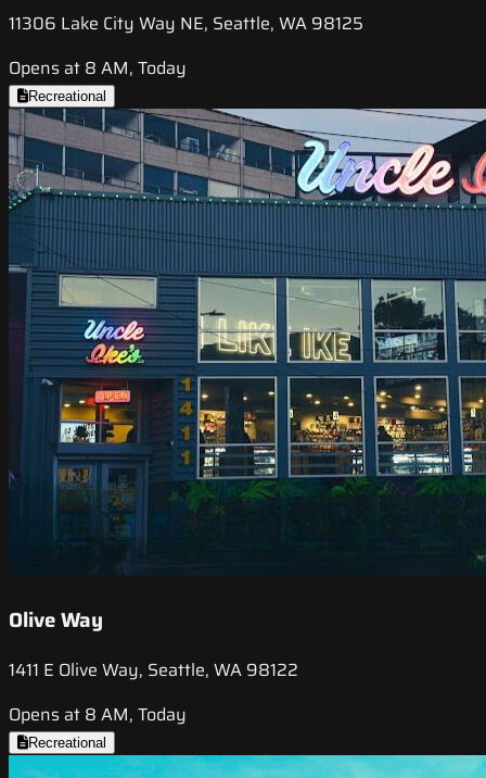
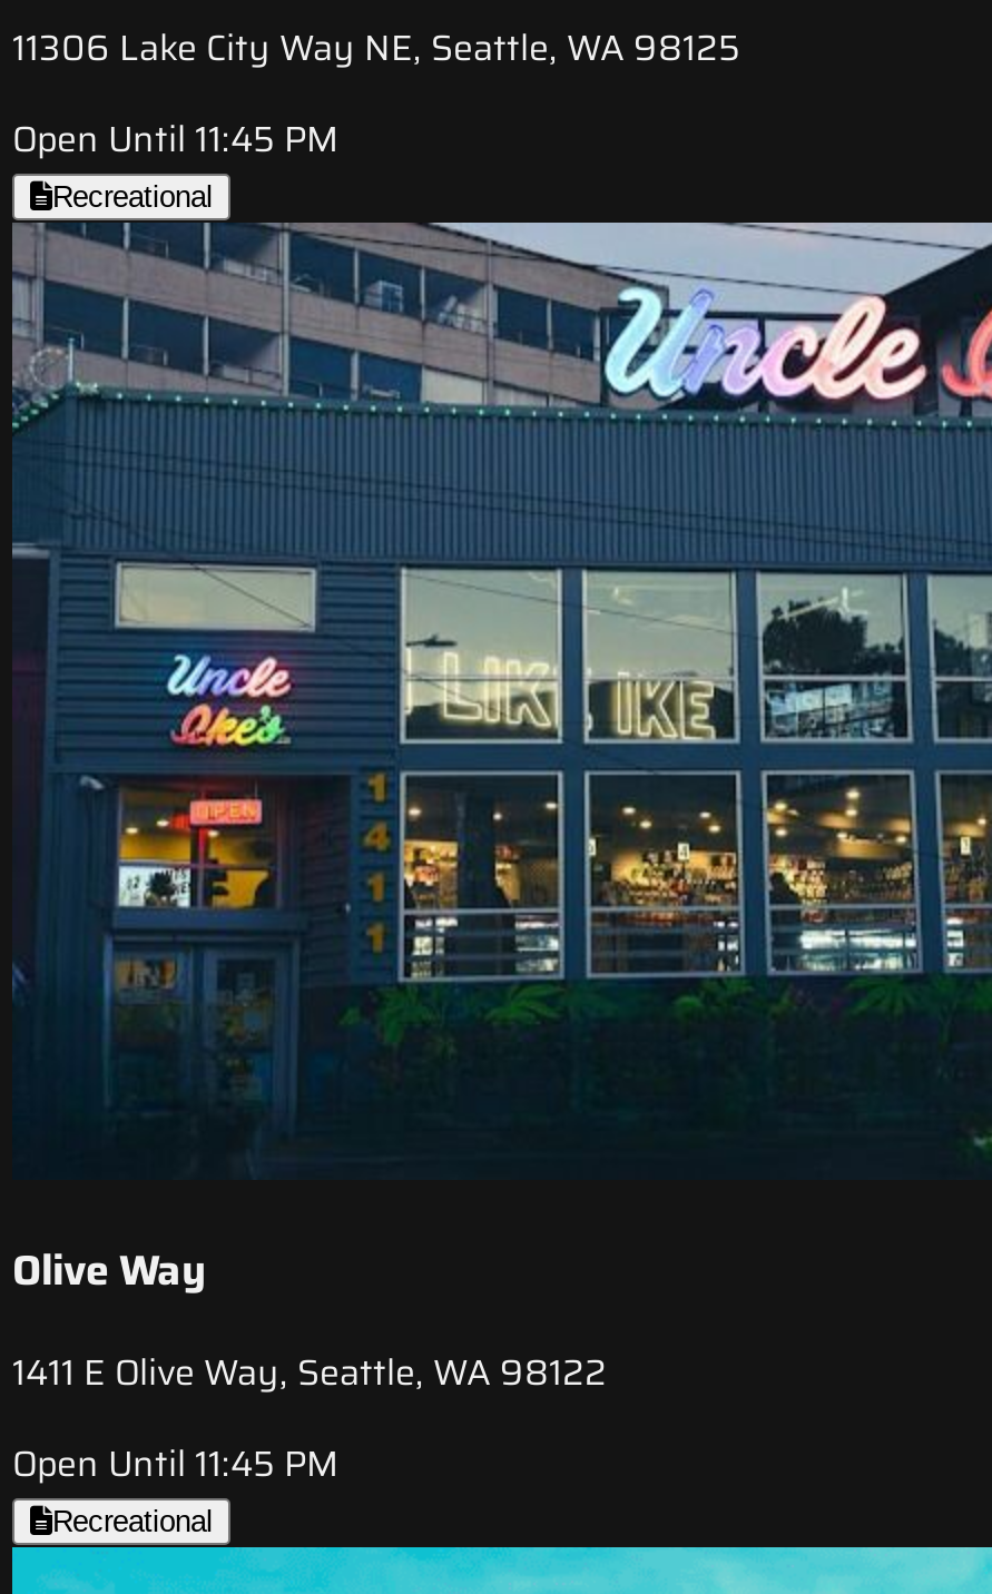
[9,55,187,82] Opens at 8 AM, Today -> [12,112,340,168] Open Until 11:45 PM
[9,701,187,728] Opens at 8 AM, Today -> [12,1435,340,1491] Open Until 11:45 PM

